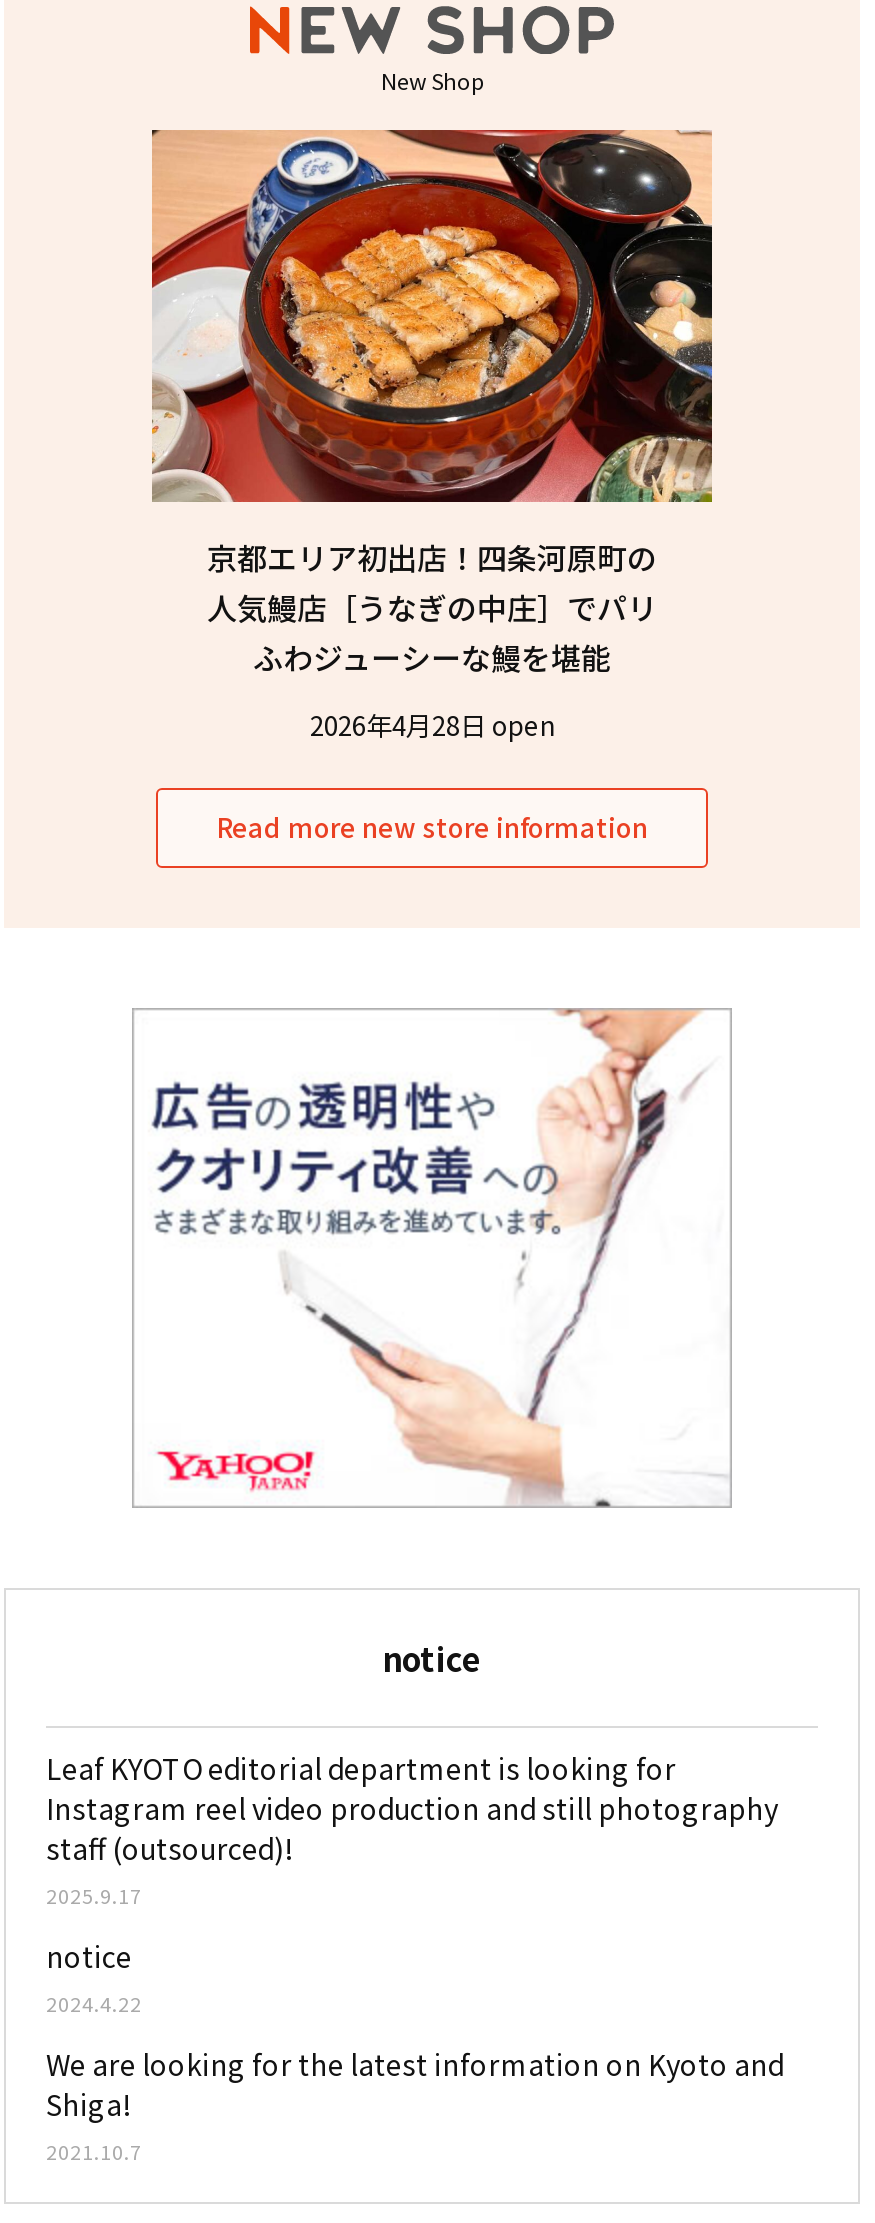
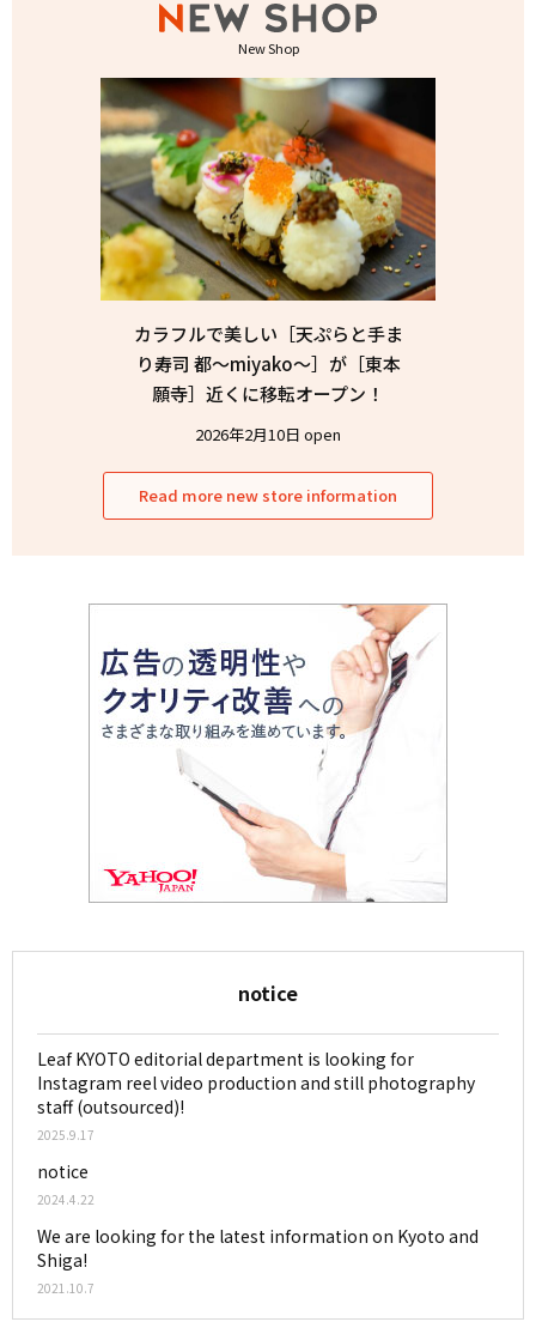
[150,128,714,678] [image] | 京都エリア初出店！四条河原町の | 人気鰻店［うなぎの中庄］でパリ | ふわジューシーな鰻を堪能 -> [99,77,437,406] [image] | カラフルで美しい［天ぷらと手ま | り寿司 都〜miyako〜］が［東本 | 願寺］近くに移転オープン！
[310,706,554,744] 2026年4月28日 open -> [195,423,341,445] 2026年2月10日 open

